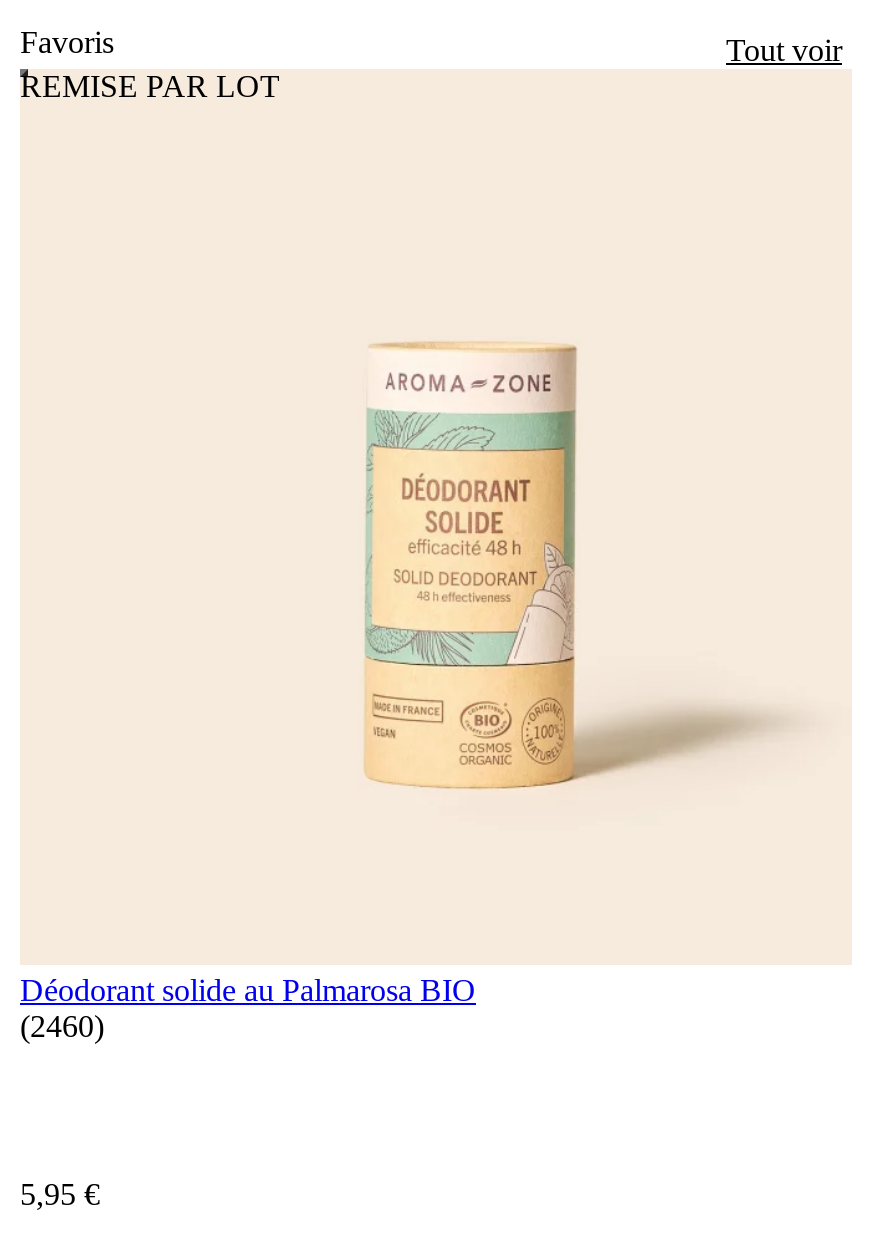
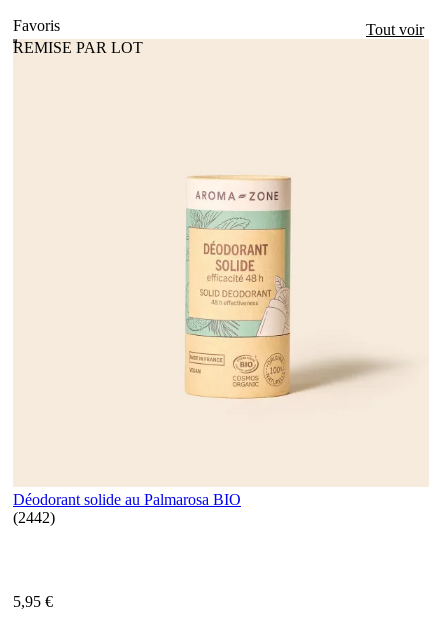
[20,1010,104,1044] (2460) -> [13,509,55,526] (2442)

